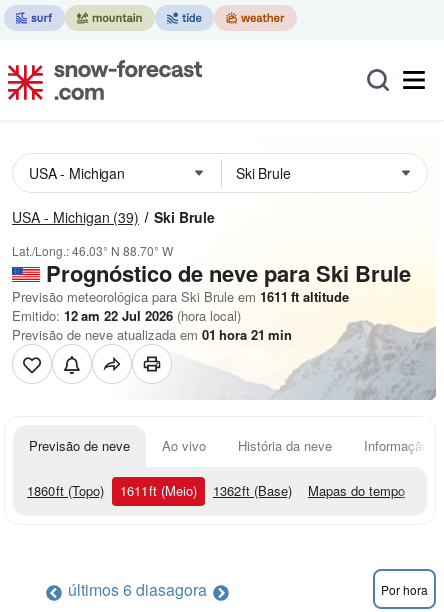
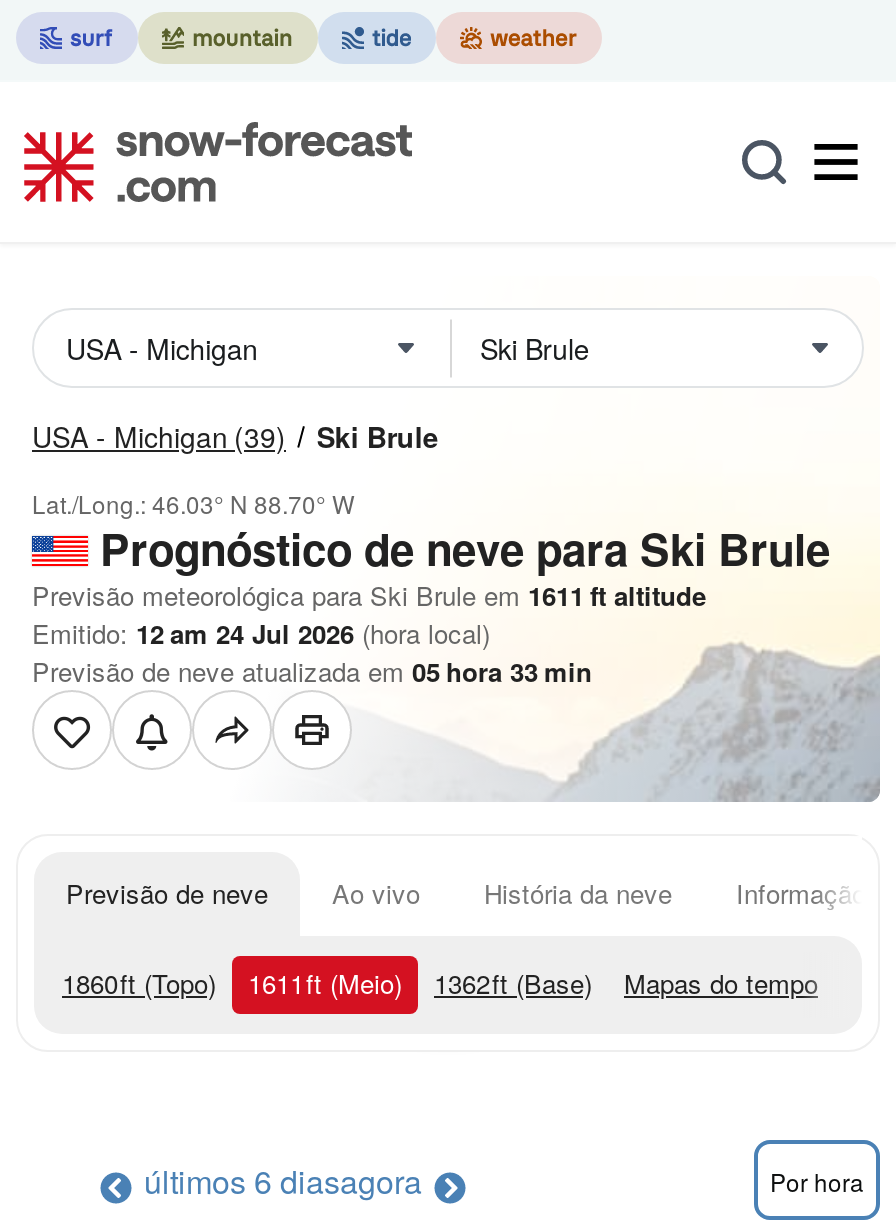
[12,306,241,325] Emitido: 12 am 22 Jul 2026 (hora local) -> [32,614,490,652] Emitido: 12 am 24 Jul 2026 (hora local)
[12,325,292,344] Previsão de neve atualizada em 01 hora 21 min -> [32,652,592,690] Previsão de neve atualizada em 05 hora 33 min

